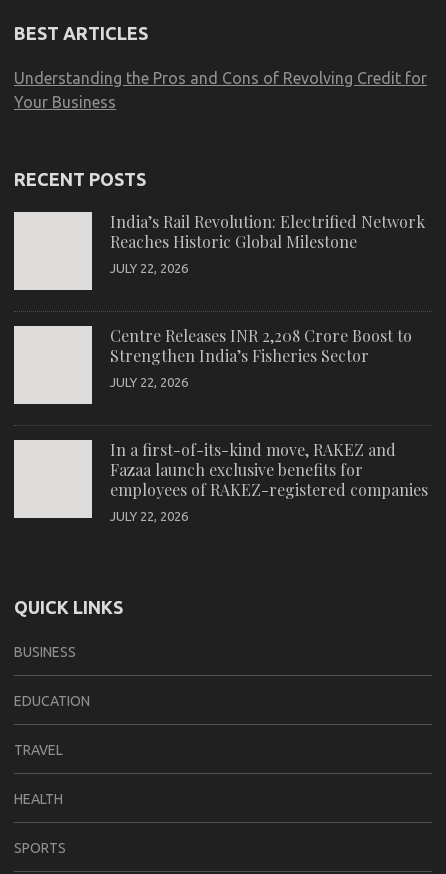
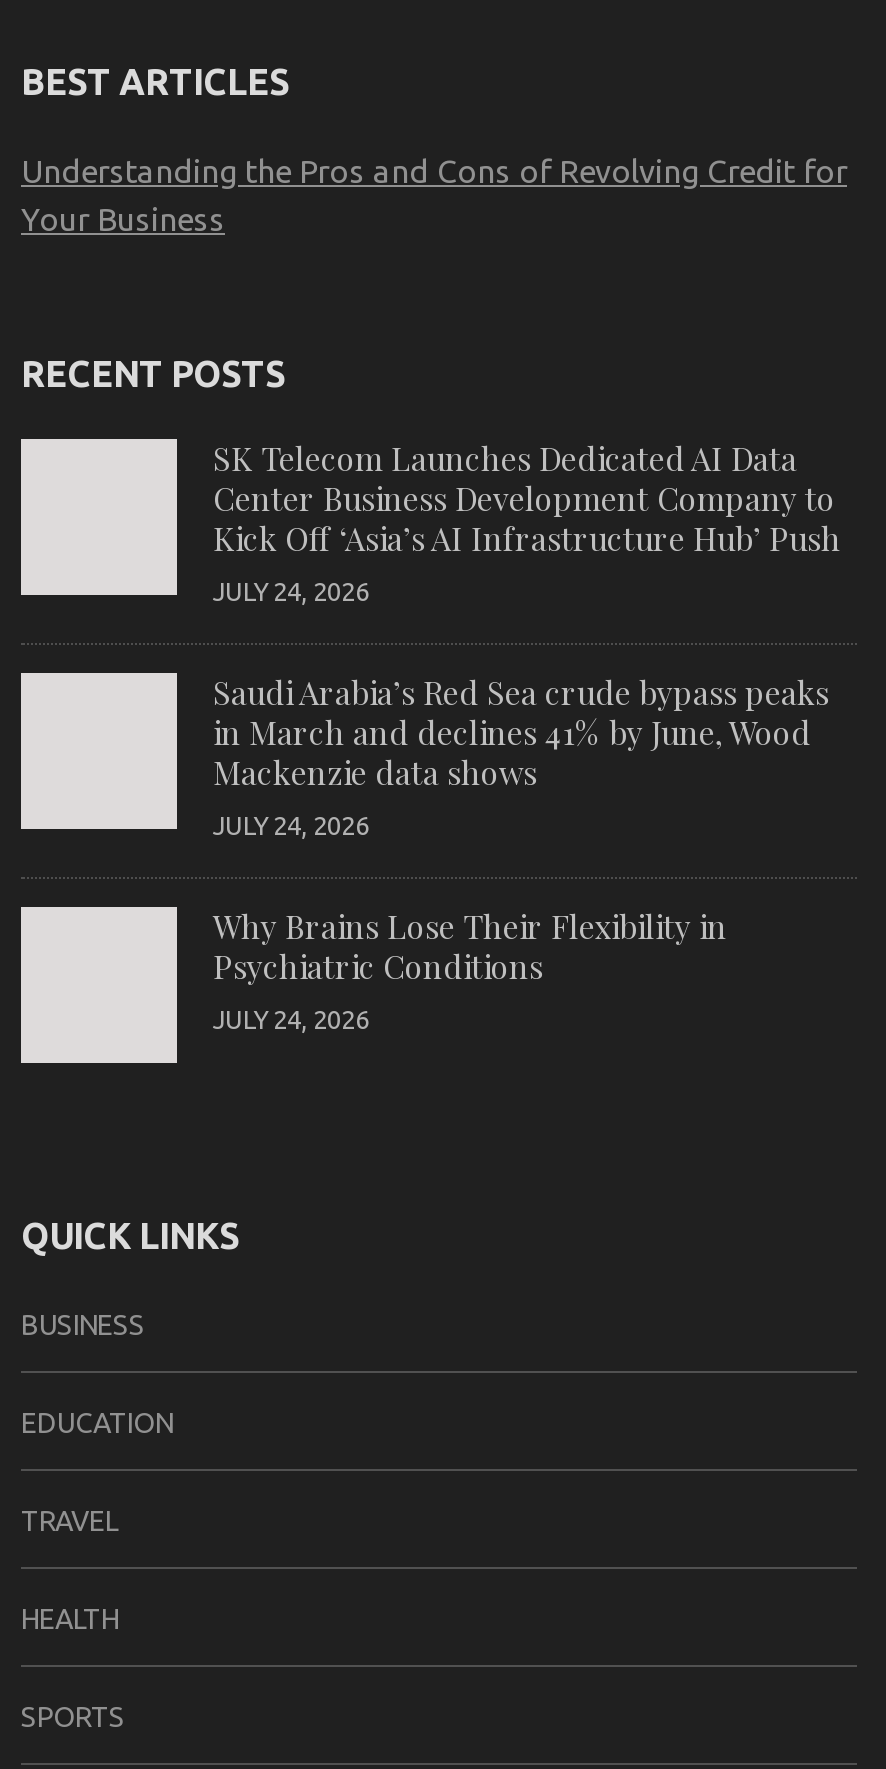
[110,211,425,275] India’s Rail Revolution: Electrified Network | Reaches Historic Global Milestone | JULY 22, 2026 -> [213,437,841,605] SK Telecom Launches Dedicated AI Data | Center Business Development Company to | Kick Off ‘Asia’s AI Infrastructure Hub’ Push | JULY 24, 2026
[110,325,412,389] Centre Releases INR 2,208 Crore Boost to | Strengthen India’s Fisheries Sector | JULY 22, 2026 -> [213,671,829,839] Saudi Arabia’s Red Sea crude bypass peaks | in March and declines 41% by June, Wood | Mackenzie data shows | JULY 24, 2026
[110,439,428,523] In a first-of-its-kind move, RAKEZ and | Fazaa launch exclusive benefits for | employees of RAKEZ-registered companies | JULY 22, 2026 -> [213,905,727,1033] Why Brains Lose Their Flexibility in | Psychiatric Conditions | JULY 24, 2026

